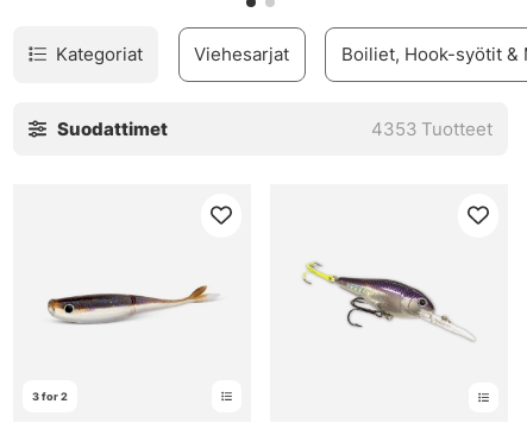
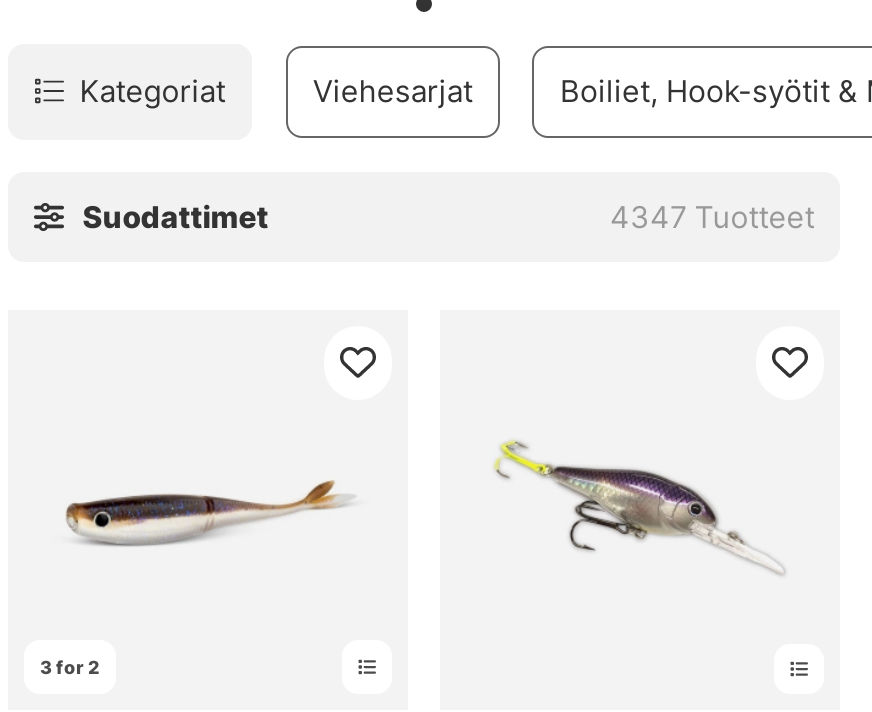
[371,118,493,140] 4353 Tuotteet -> [610,198,814,236] 4347 Tuotteet

